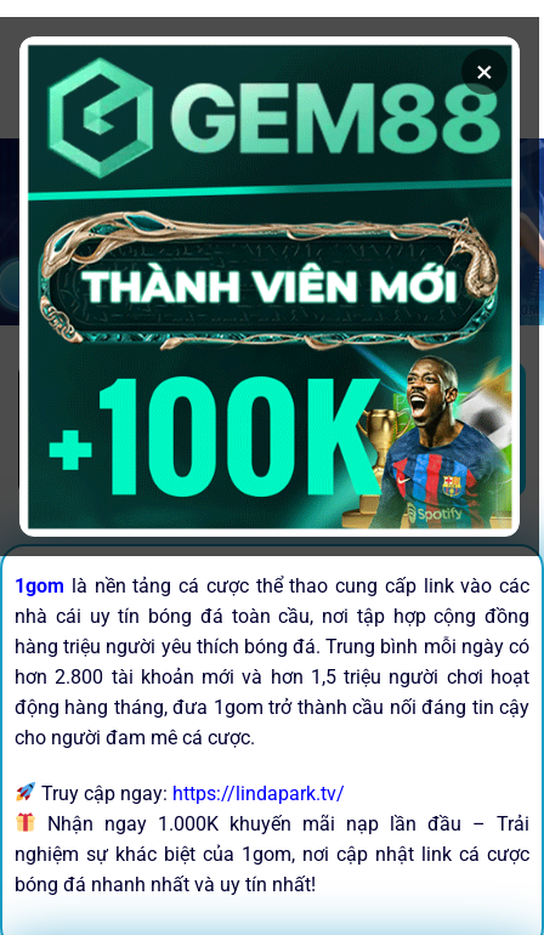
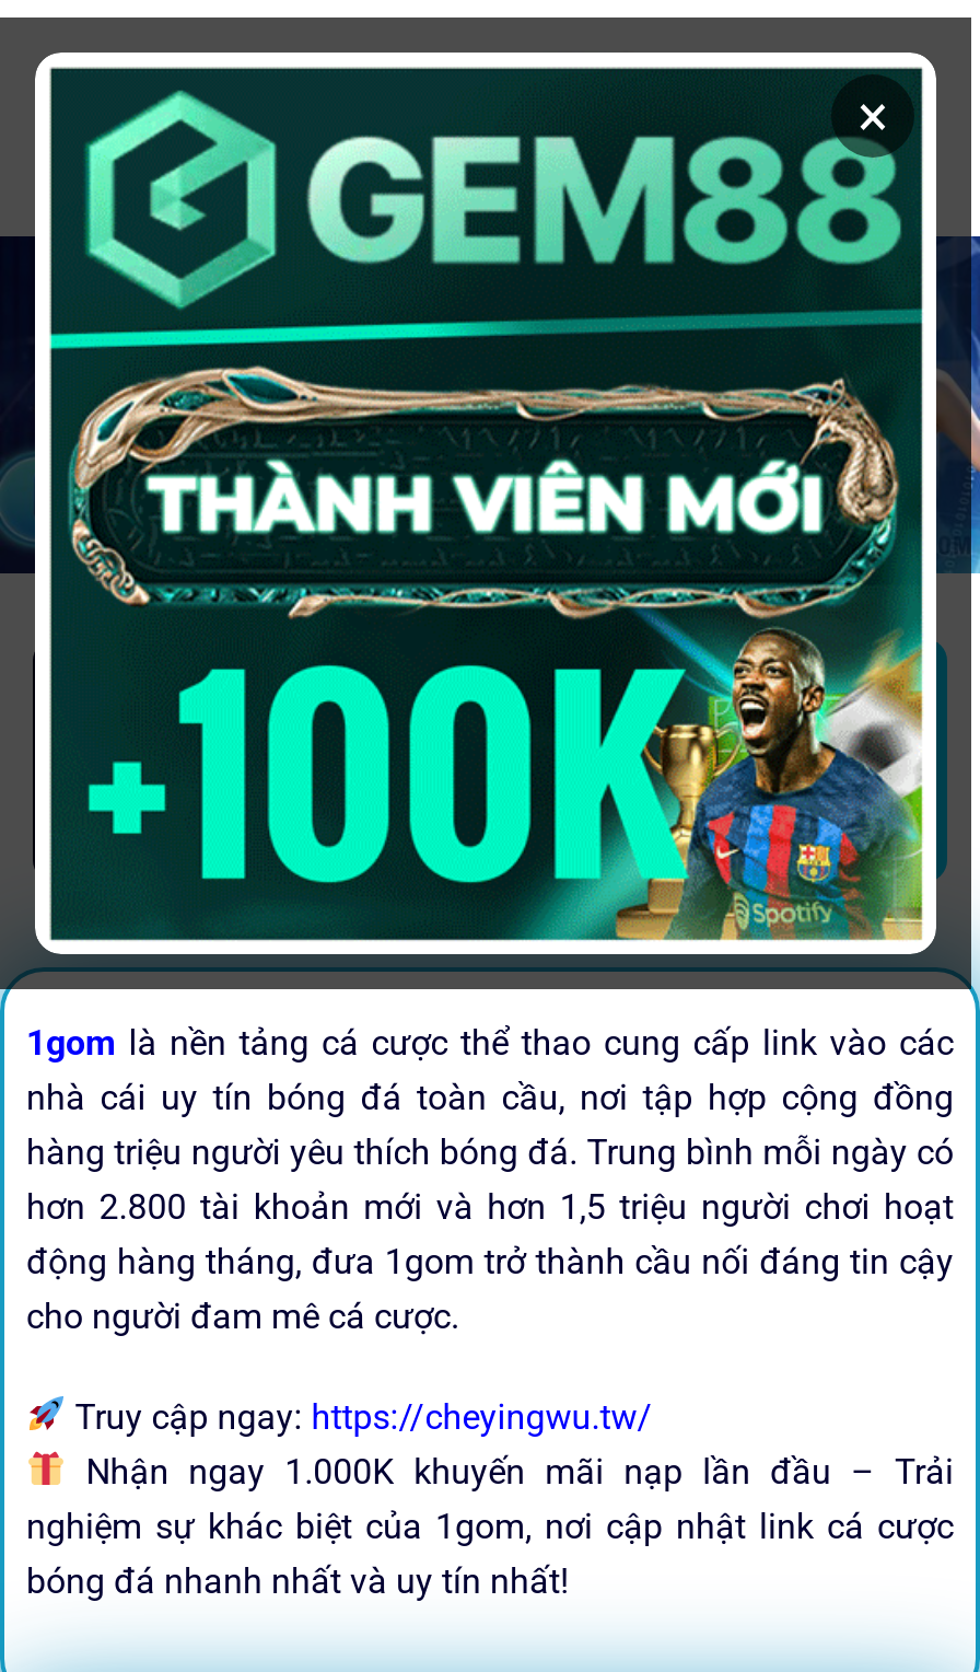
[37,782,345,805] Truy cập ngay: https://lindapark.tv/ -> [66,1396,652,1437] Truy cập ngay: https://cheyingwu.tw/

